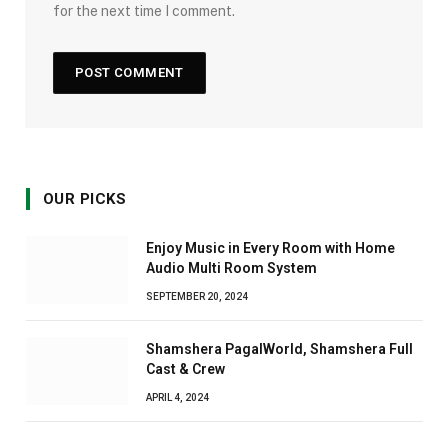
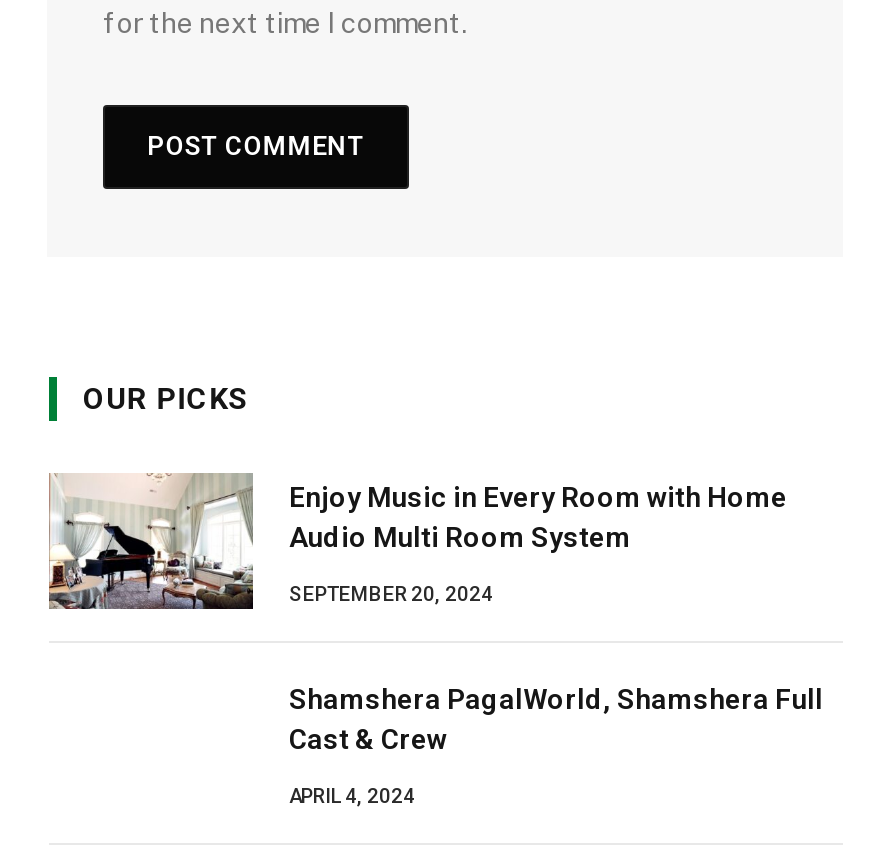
none -> [47,472,255,612] [image]

